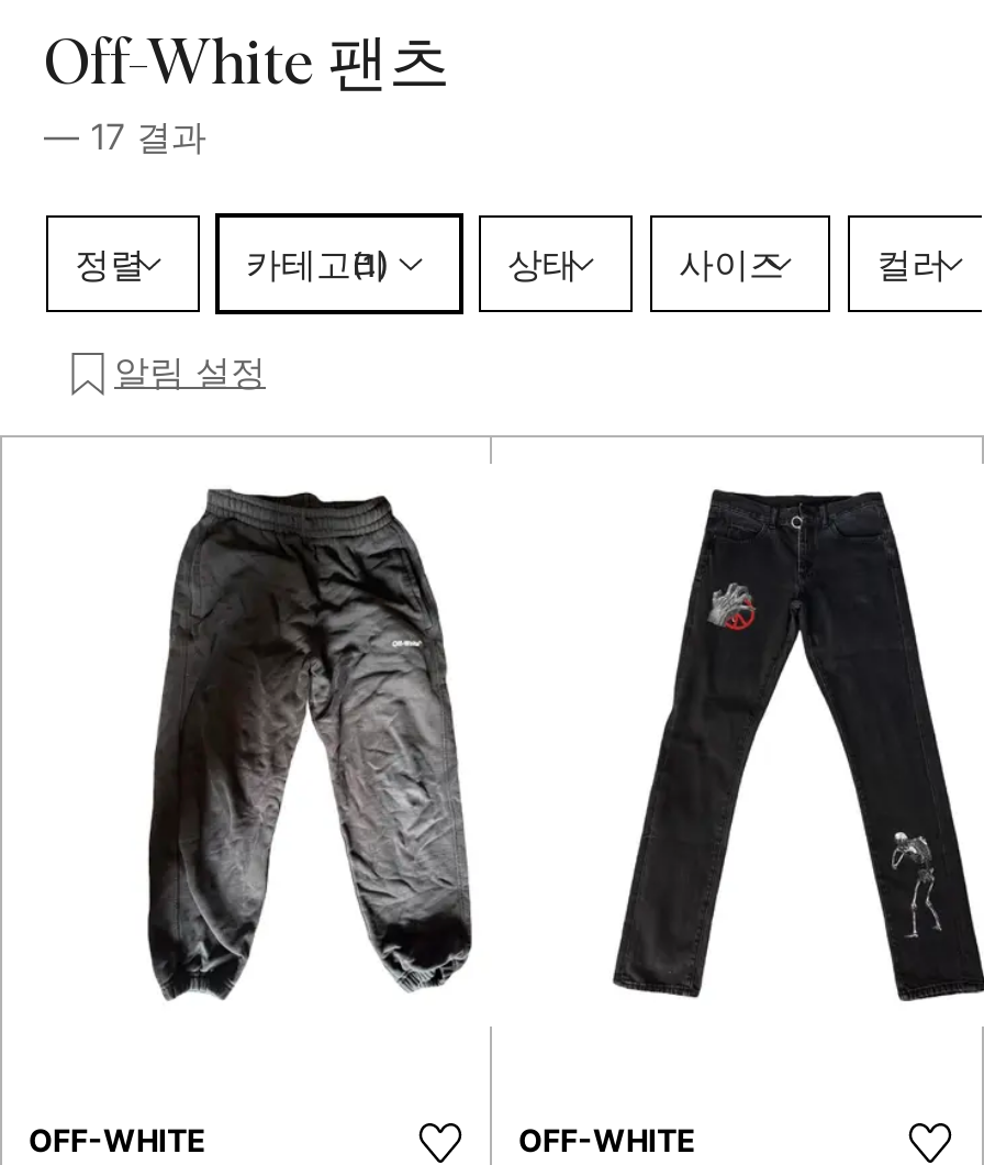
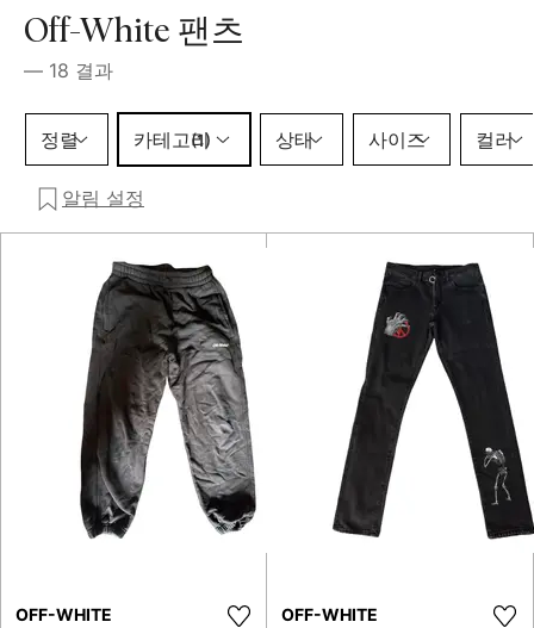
[44,114,206,158] — 17 결과 -> [24,58,113,82] — 18 결과

